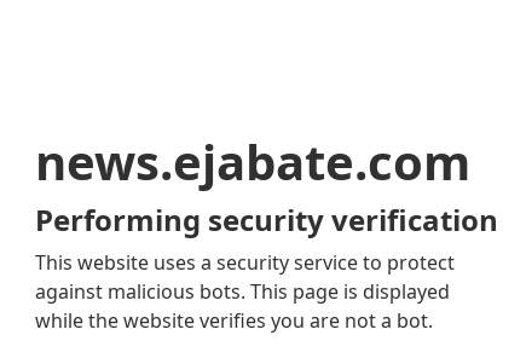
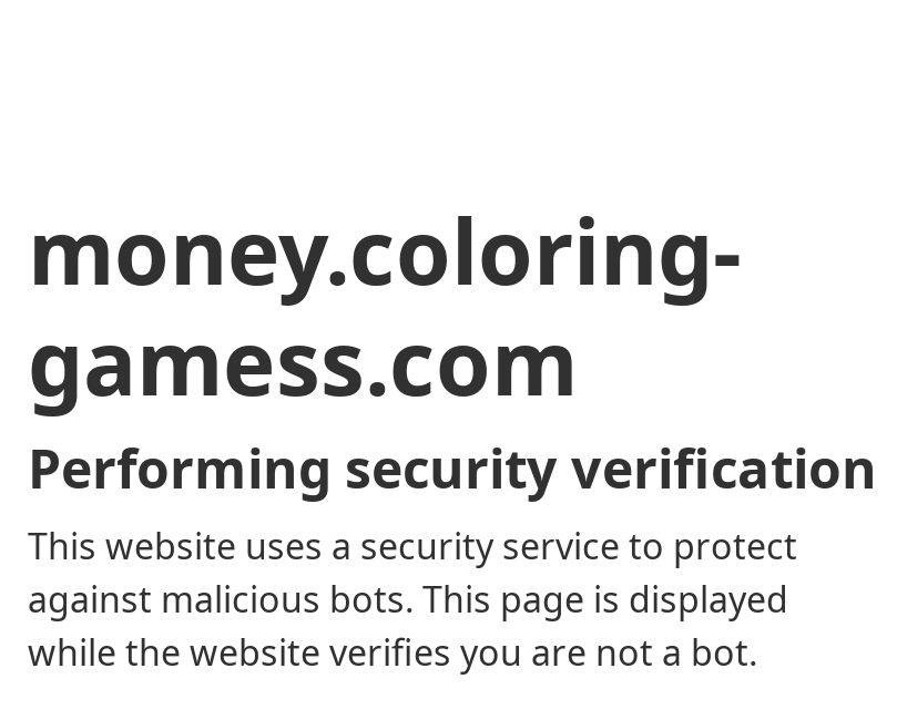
[35,128,470,195] news.ejabate.com -> [28,189,742,422] money.coloring- | gamess.com

